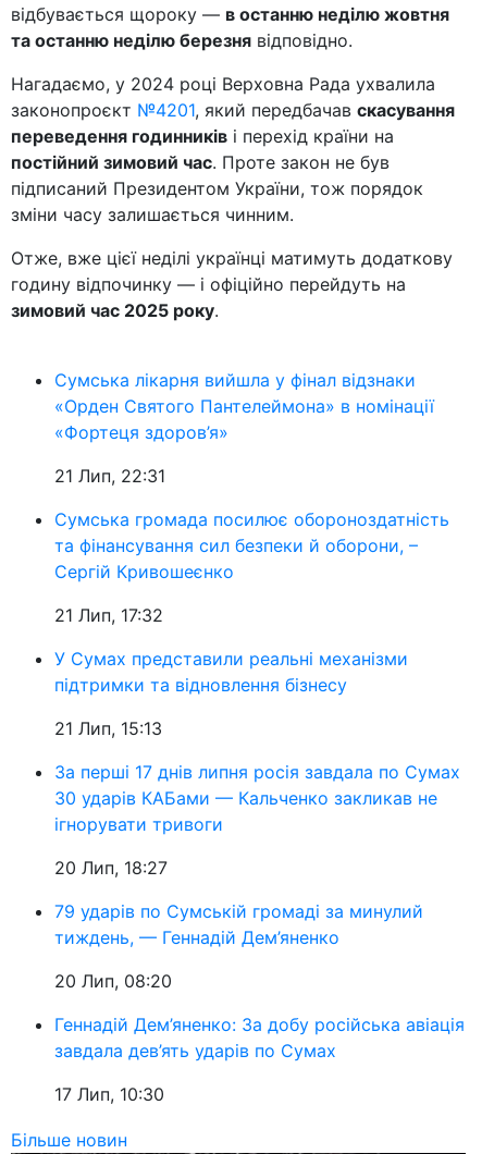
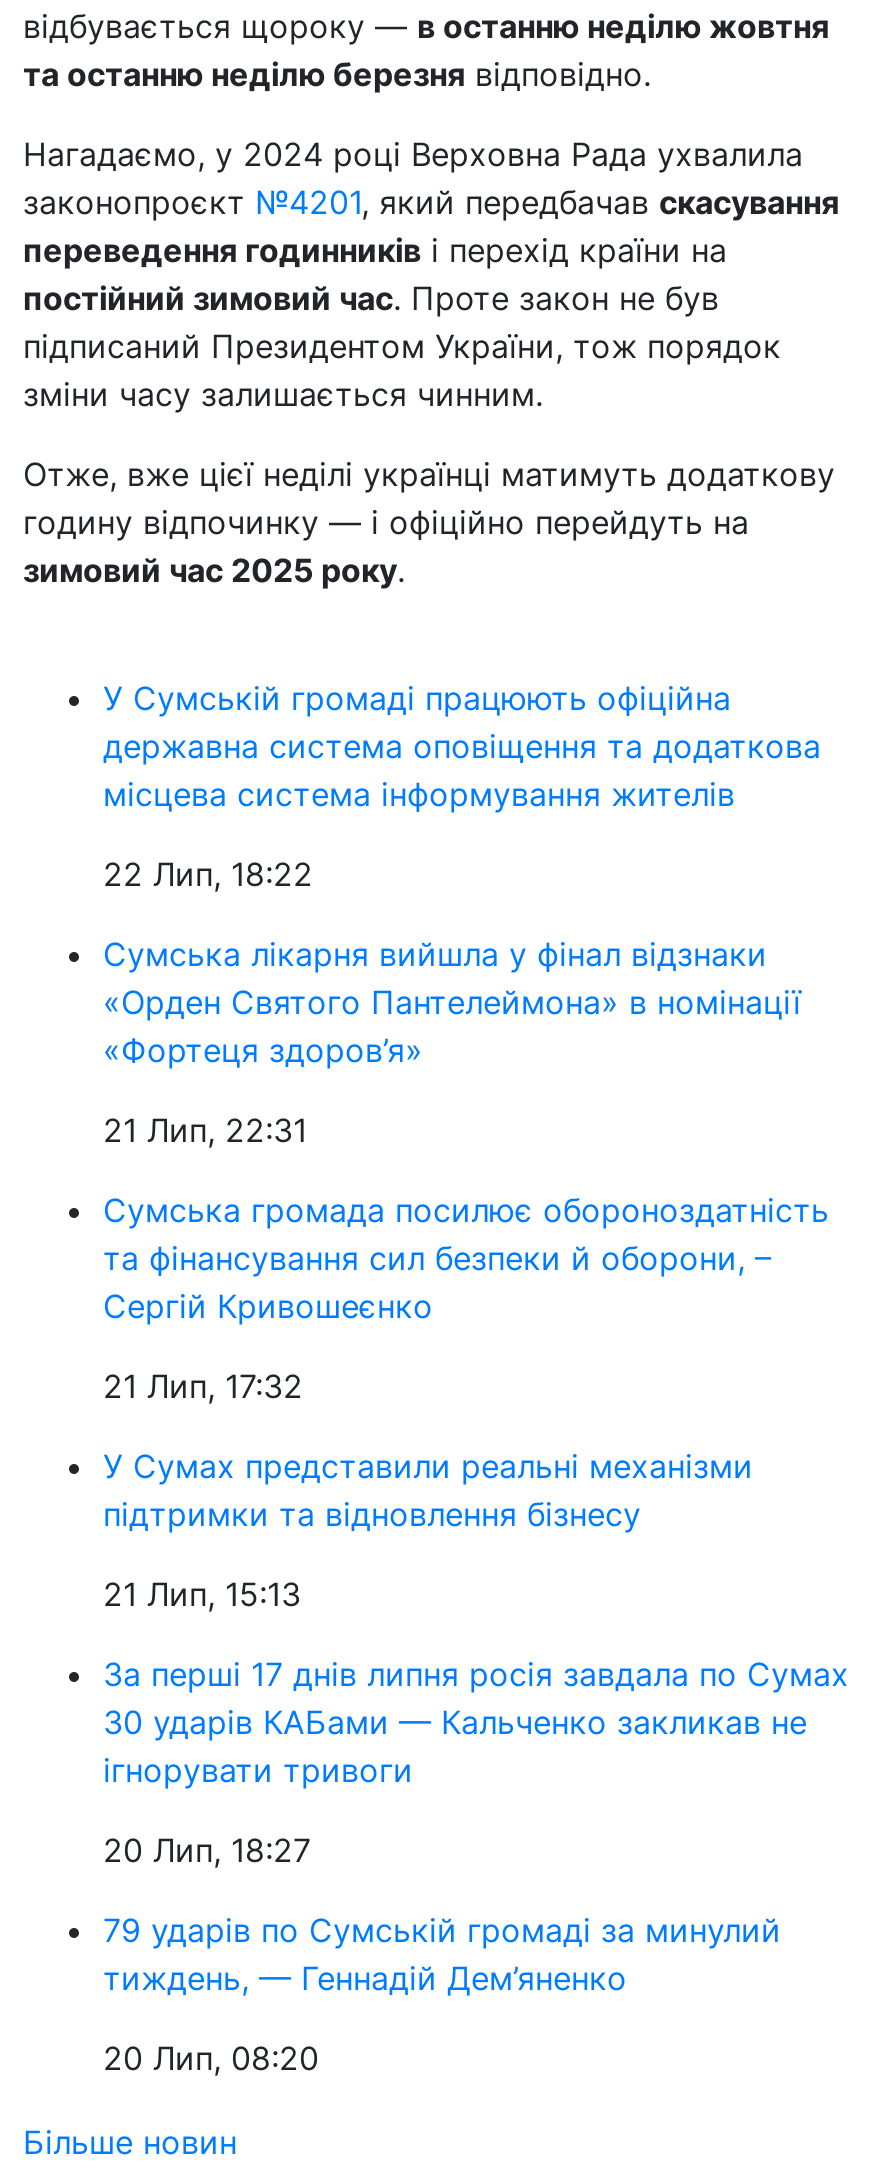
none -> [103,679,821,895] У Сумській громаді працюють офіційна | державна система оповіщення та додаткова | місцева система інформування жителів | 22 Лип, 18:22
moved [54,369,460,992] -> [103,935,849,2079]: Сумська лікарня вийшла у фінал відзнаки | «Орден Святого Пантелеймона» в номінації | «Фортеця здоров’я» | ... | тиждень, — Геннадій Дем’яненко | 20 Лип, 08:20
[54,1014,465,1105] Геннадій Дем’яненко: За добу російська авіація | завдала дев’ять ударів по Сумах | 17 Лип, 10:30 -> none

